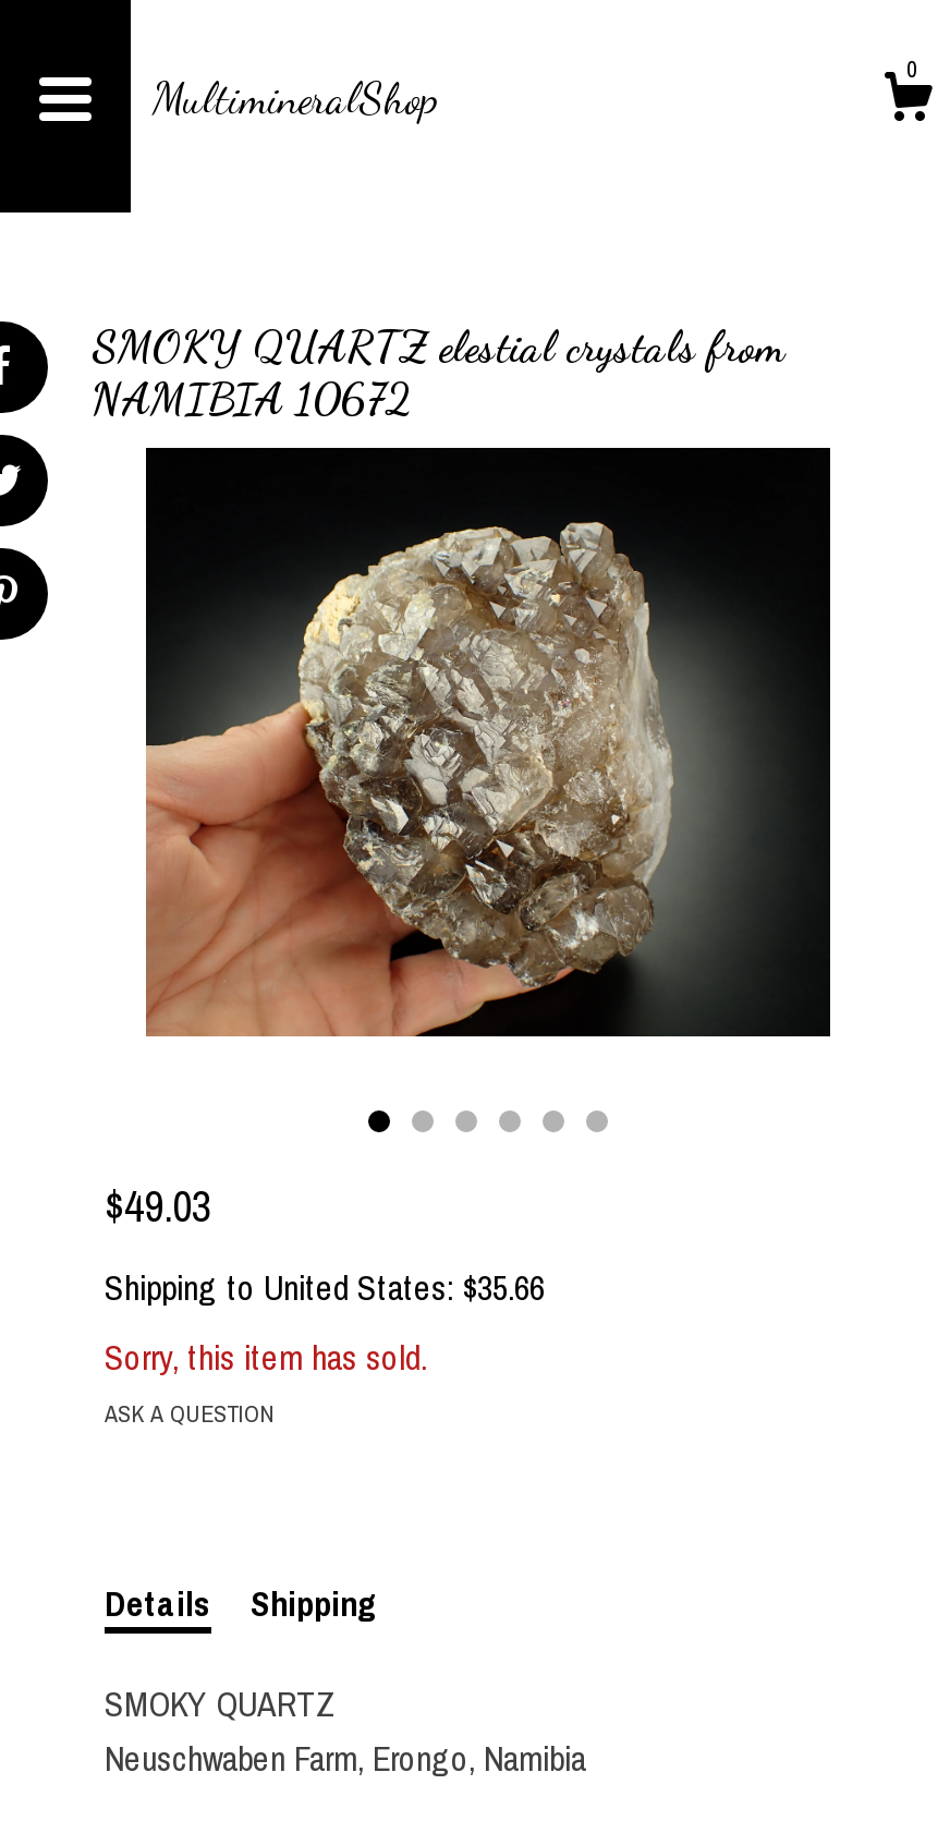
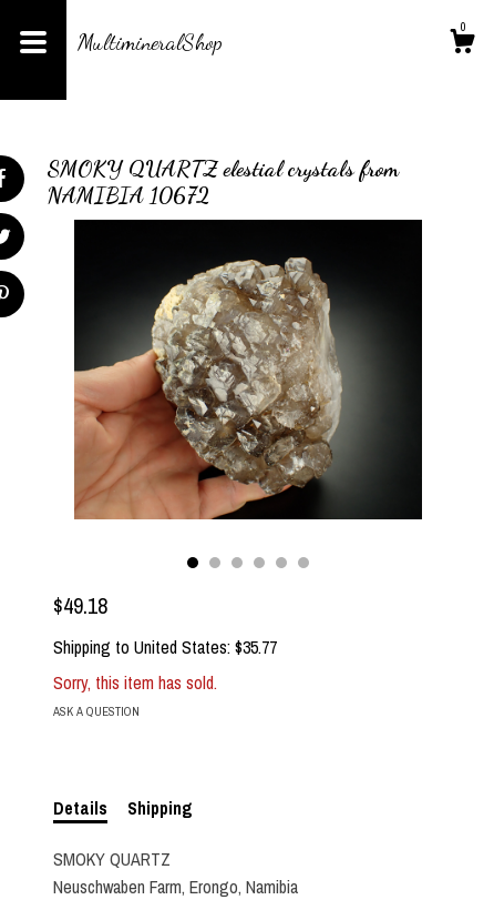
[105,1176,211,1235] $49.03 -> [53,590,107,620] $49.18
[105,1263,545,1311] Shipping to United States: $35.66 -> [53,635,277,659] Shipping to United States: $35.77

